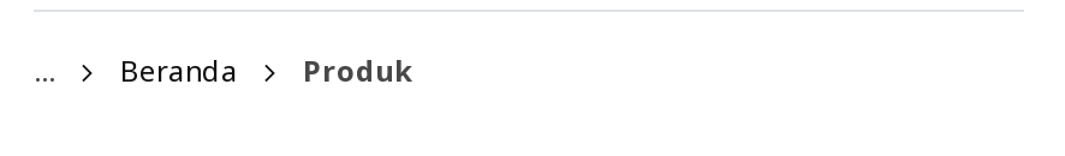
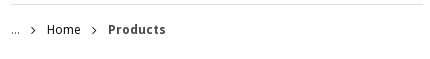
[120,50,413,91] Beranda | Produk -> [47,21,166,38] Home | Products

